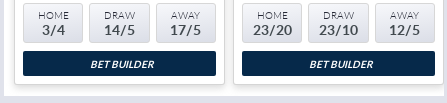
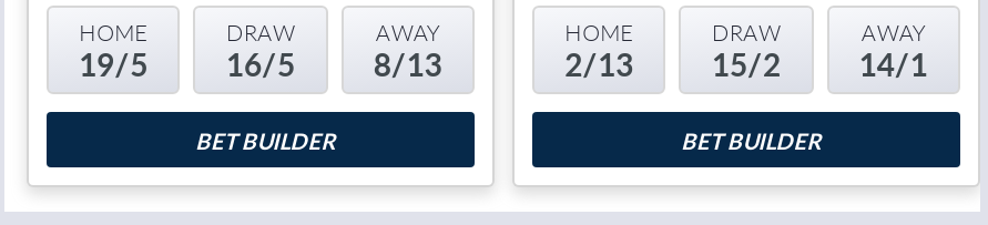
[42,20,65,39] 3/4 -> [79,44,148,86] 19/5
[104,20,135,39] 14/5 -> [226,44,295,86] 16/5
[170,20,201,39] 17/5 -> [373,44,442,86] 8/13
[253,20,292,39] 23/20 -> [565,44,634,86] 2/13
[319,20,358,39] 23/10 -> [712,44,781,86] 15/2
[389,20,420,39] 12/5 -> [859,44,928,86] 14/1

